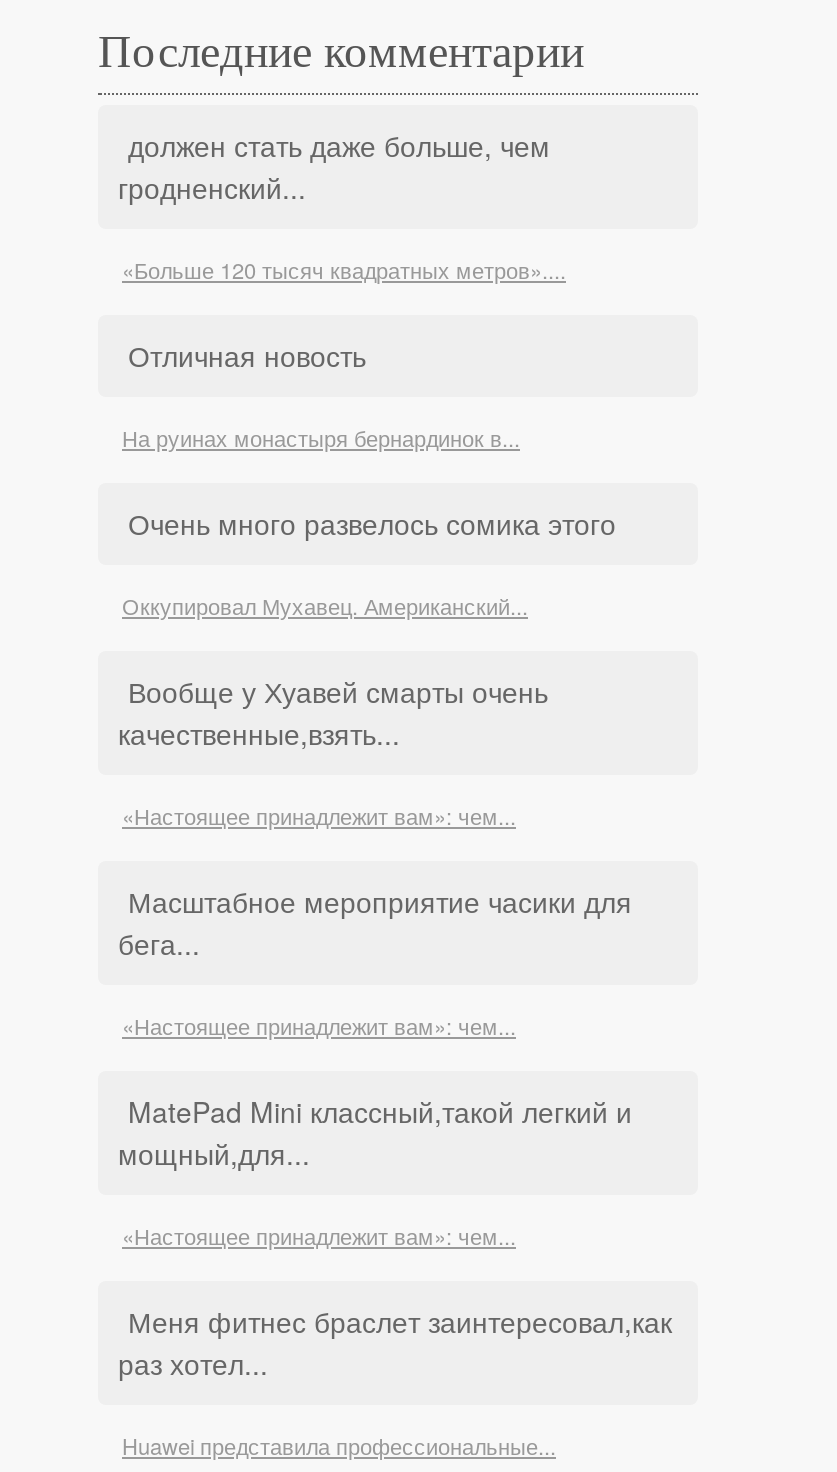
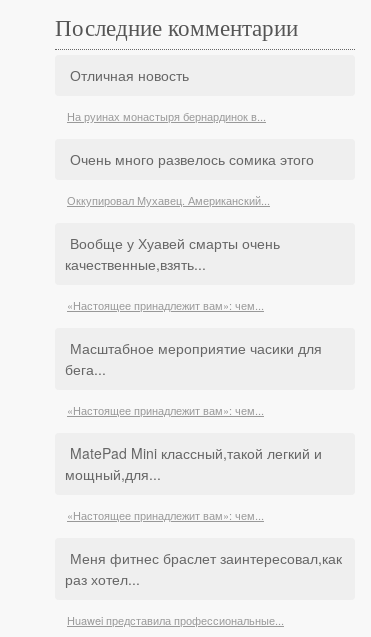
[118,125,566,285] должен стать даже больше, чем | гродненский... | «Больше 120 тысяч квадратных метров».... -> none

